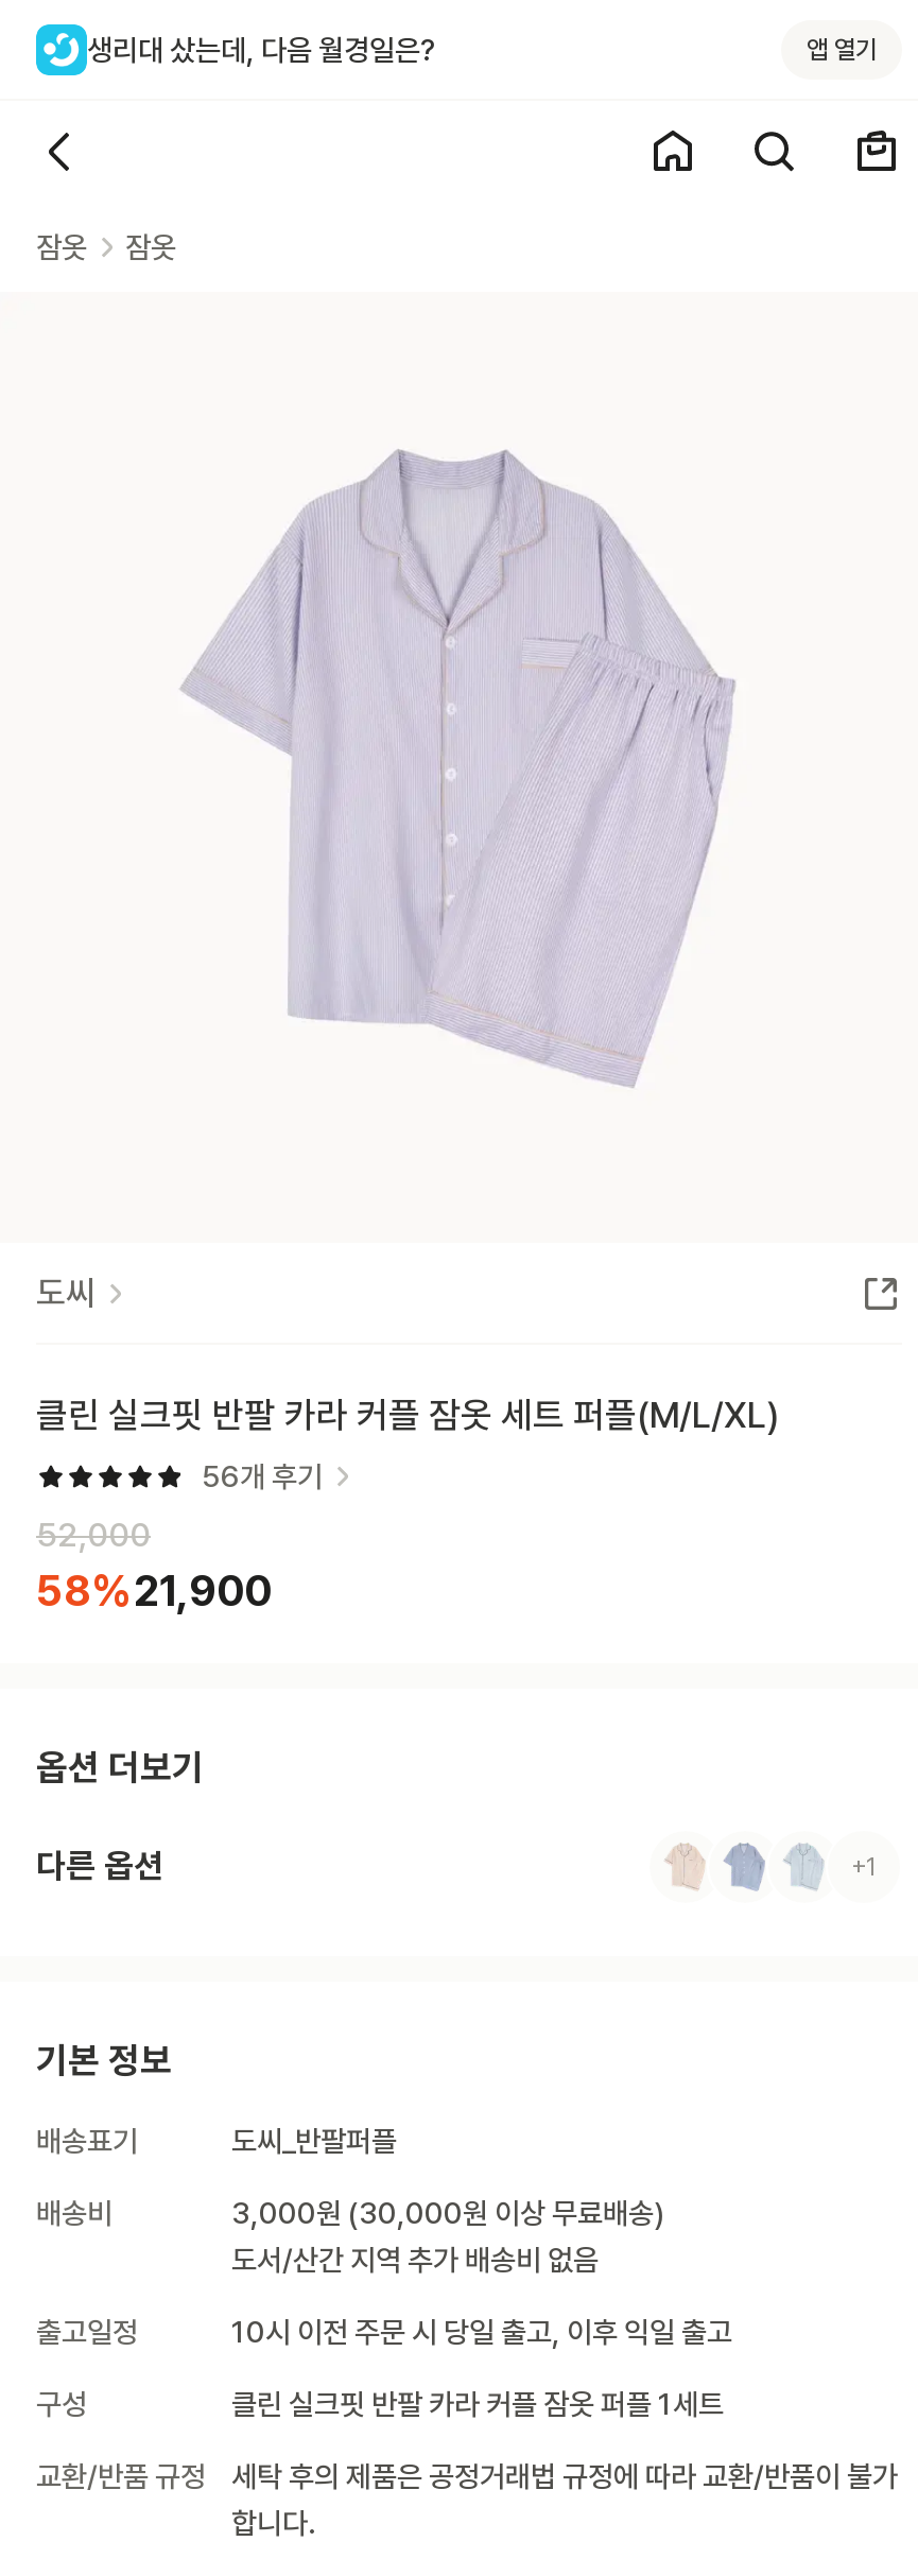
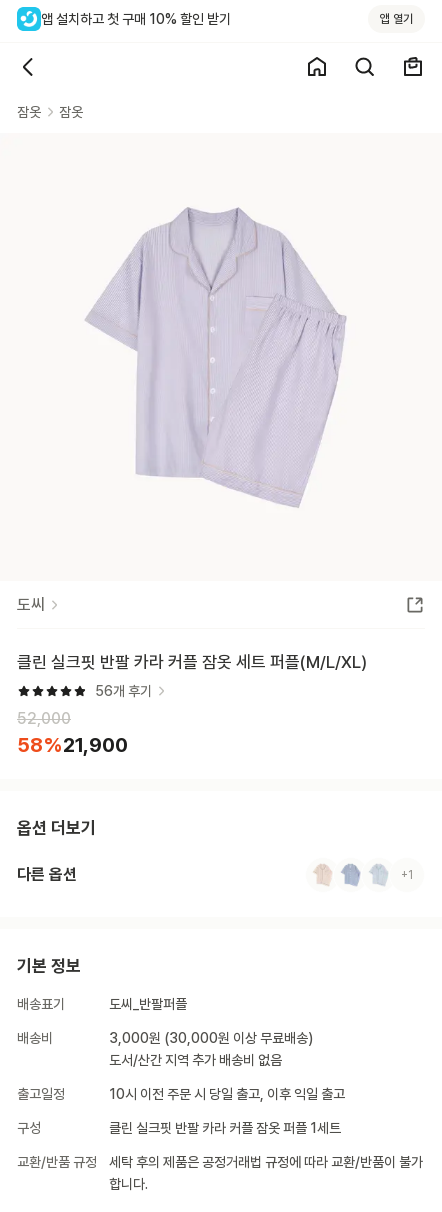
[87,32,435,66] 생리대 샀는데, 다음 월경일은? -> [41,10,231,26] 앱 설치하고 첫 구매 10% 할인 받기

